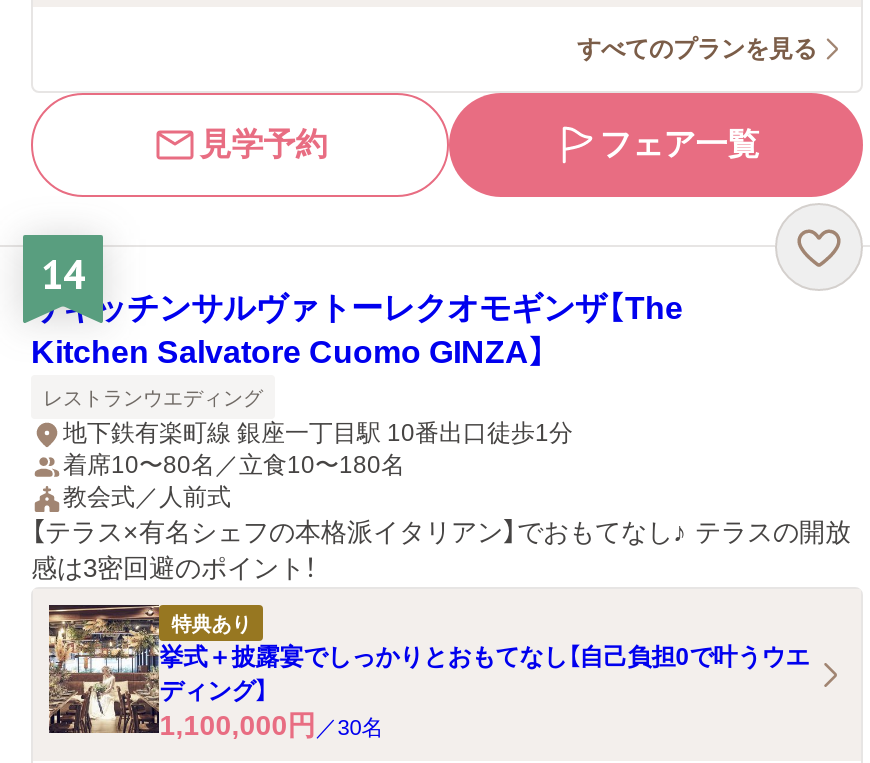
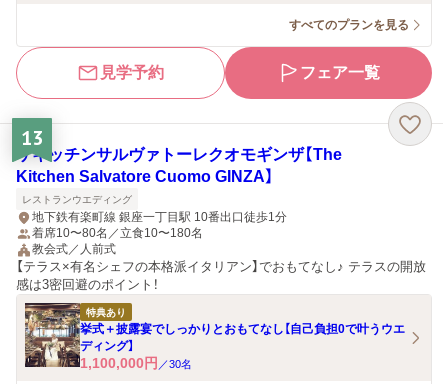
[41,249,85,301] 14 -> [21,125,43,151] 13

